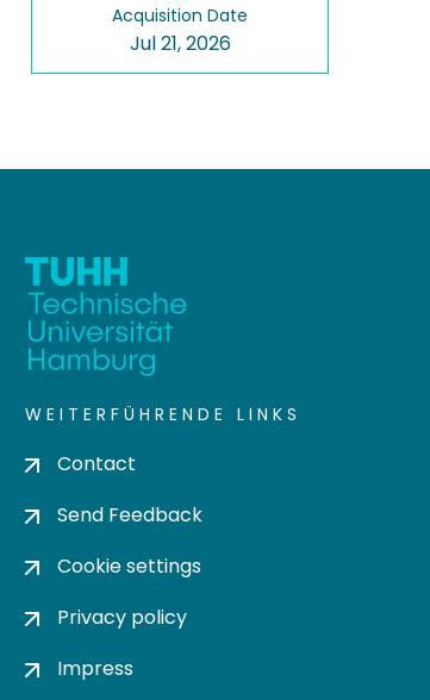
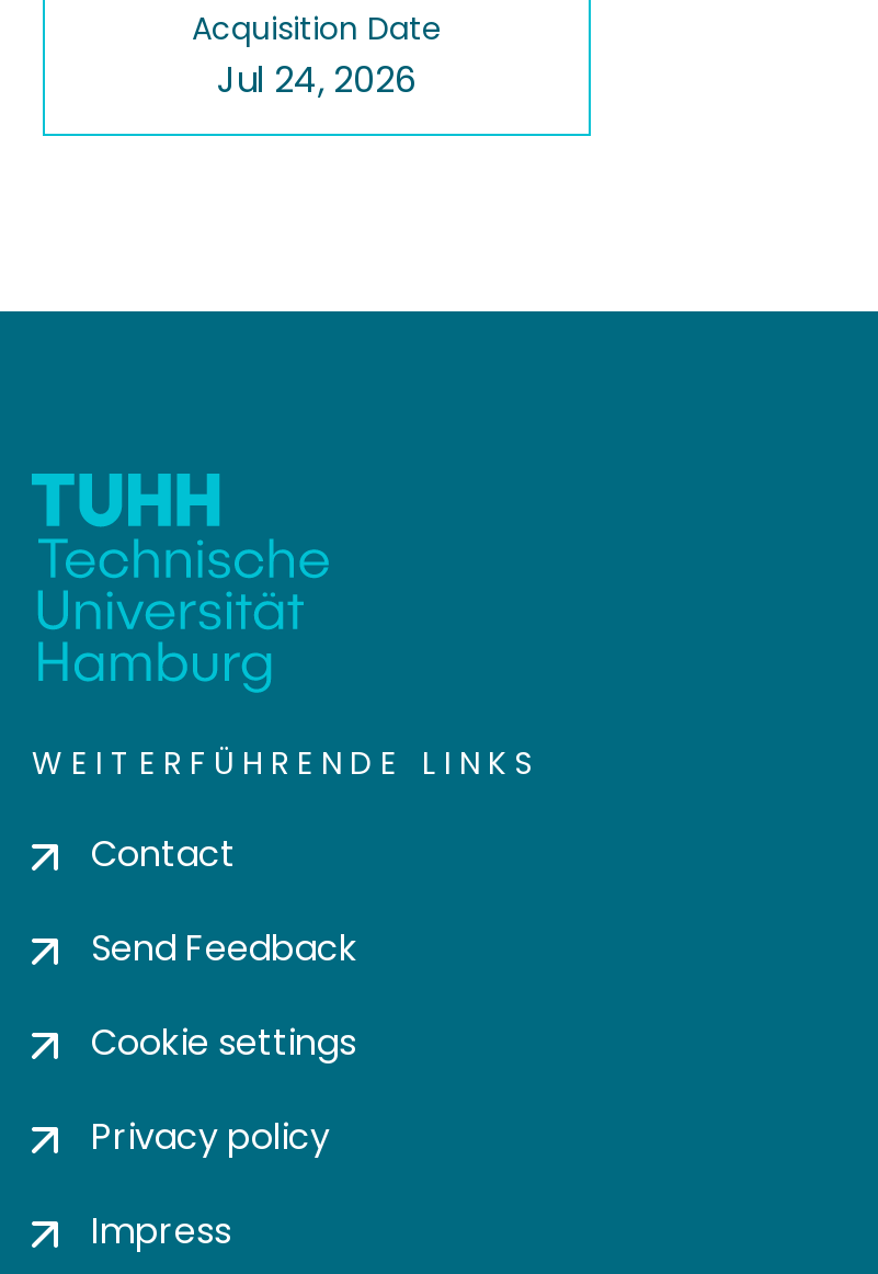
[129,30,230,57] Jul 21, 2026 -> [217,55,417,105] Jul 24, 2026

